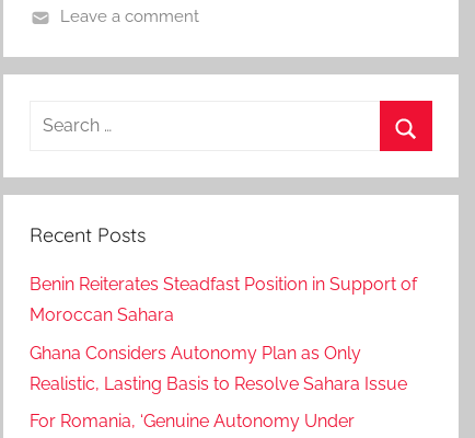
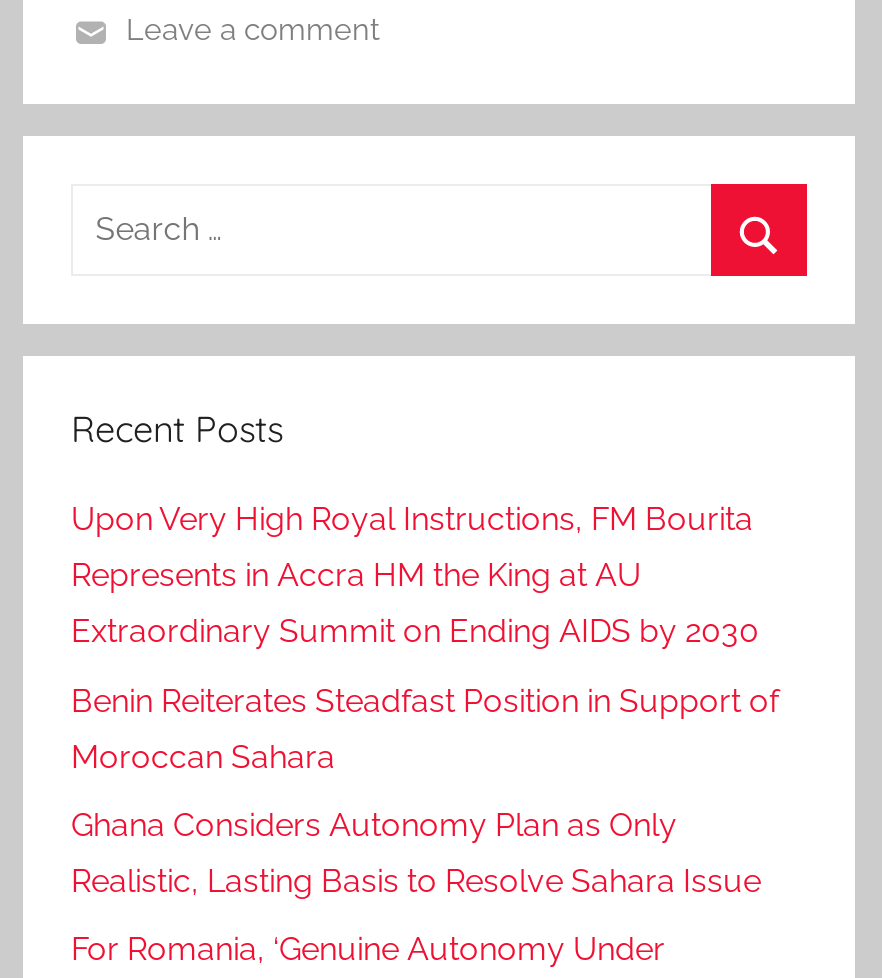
none -> [71,500,759,650] Upon Very High Royal Instructions, FM Bourita | Represents in Accra HM the King at AU | Extraordinary Summit on Ending AIDS by 2030

